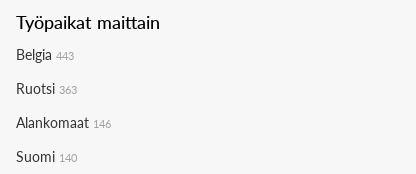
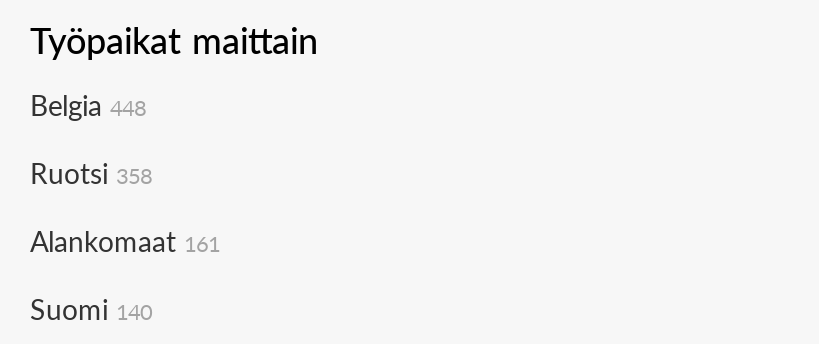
[16,44,74,64] Belgia 443 -> [30,84,146,124] Belgia 448
[16,78,77,98] Ruotsi 363 -> [30,152,152,192] Ruotsi 358
[16,112,111,132] Alankomaat 146 -> [30,220,220,260] Alankomaat 161

